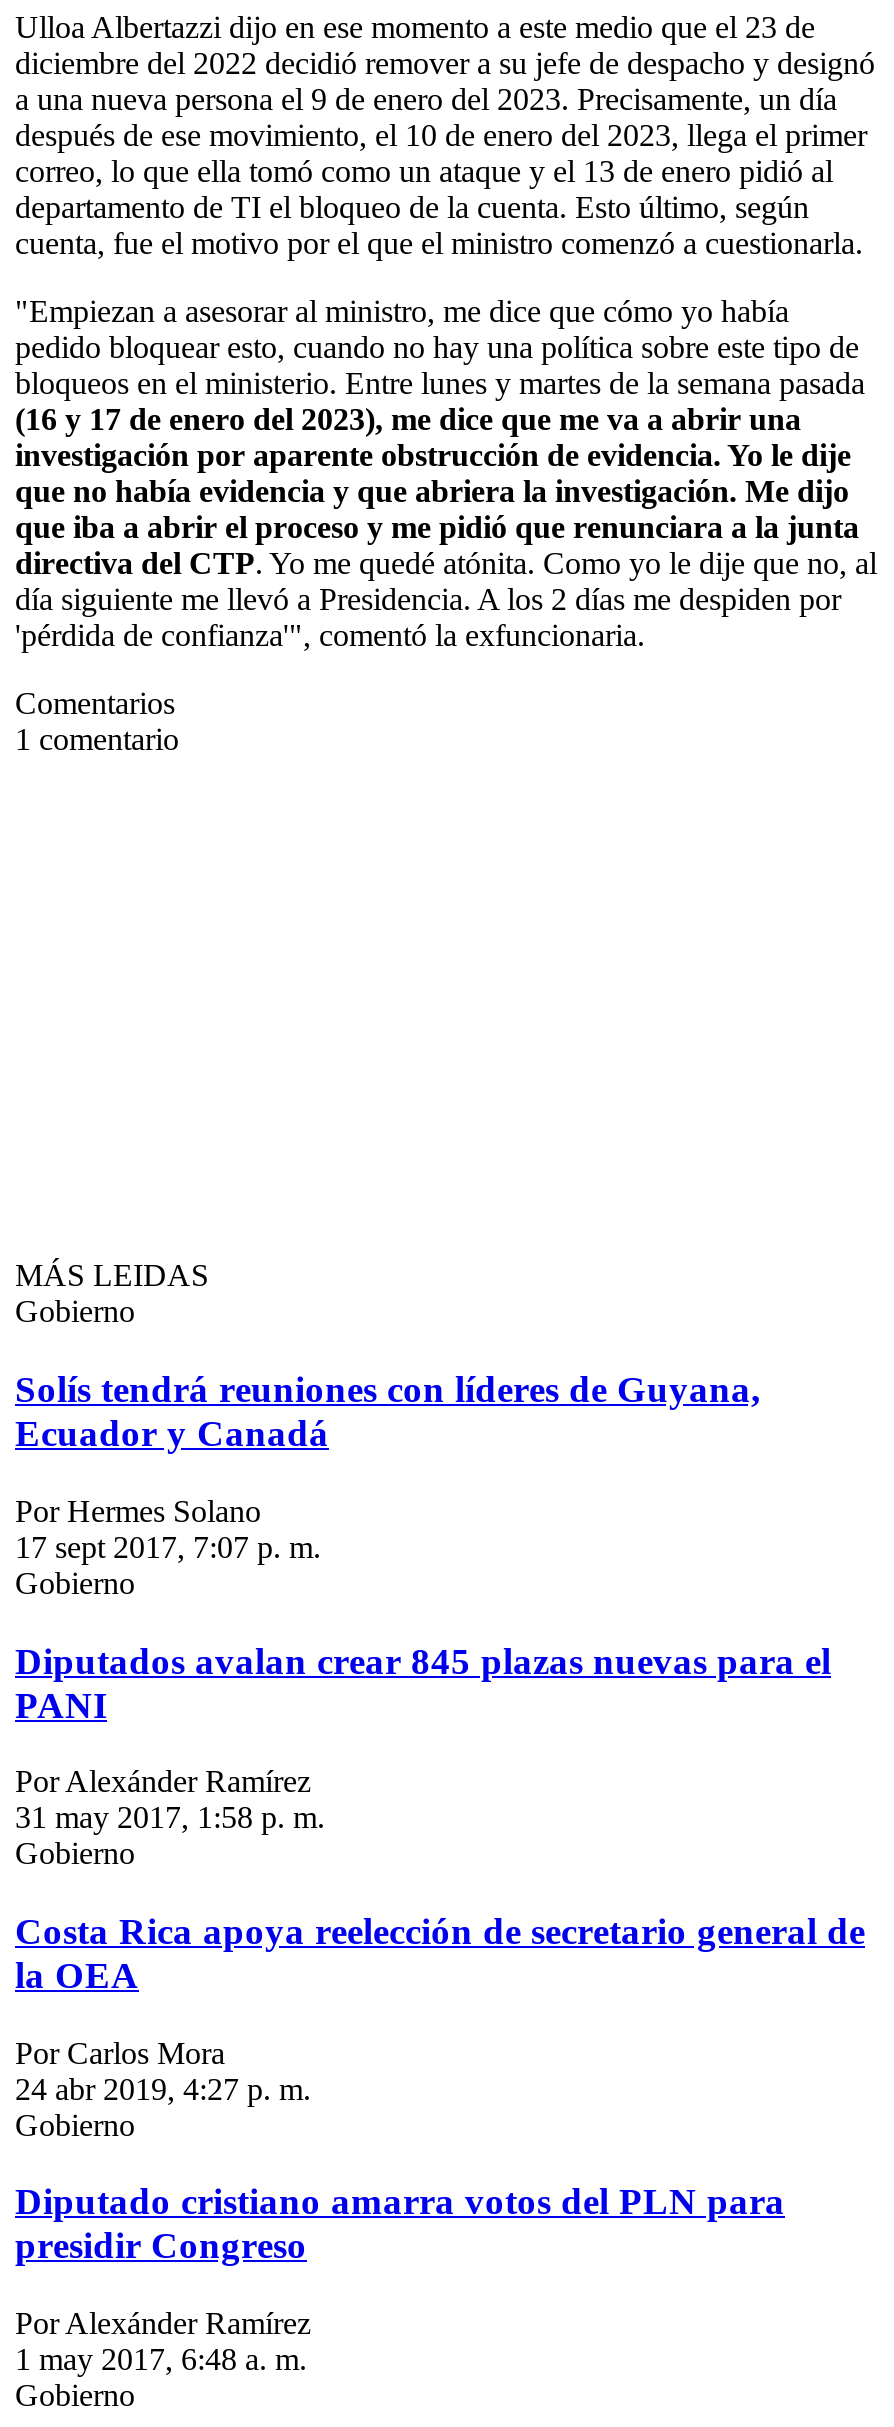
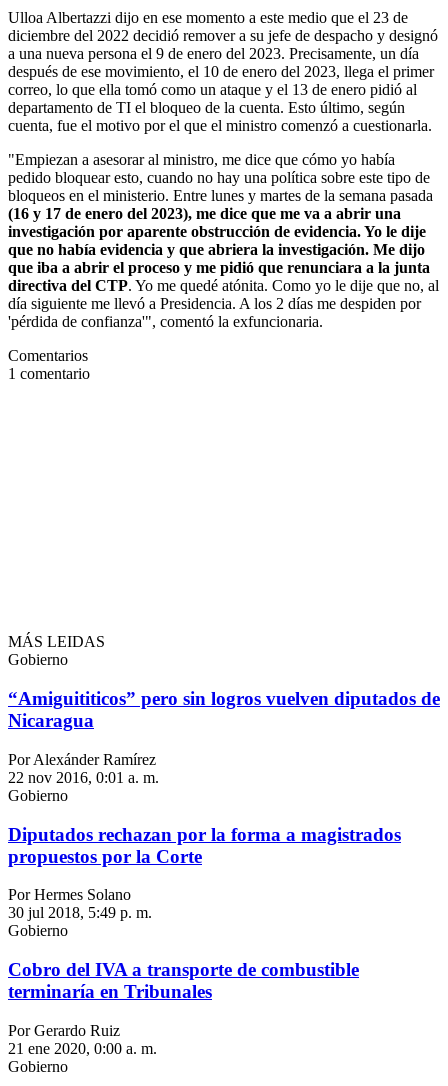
[15,1368,831,1725] Solís tendrá reuniones con líderes de Guyana, | Ecuador y Canadá | 17 sept 2017, 7:07 p. m. | Gobierno | Diputados avalan crear 845 plazas nuevas para el | PANI -> [8,688,440,731] “Amiguititicos” pero sin logros vuelven diputados de | Nicaragua
moved [15,1494,261,1528] -> [8,886,131,903]: Por Hermes Solano
[15,1800,325,1834] 31 may 2017, 1:58 p. m. -> [8,769,159,786] 22 nov 2016, 0:01 a. m.
[15,1910,865,1996] Costa Rica apoya reelección de secretario general de | la OEA -> [8,823,401,866] Diputados rechazan por la forma a magistrados | propuestos por la Corte
[15,2035,311,2105] Por Carlos Mora | 24 abr 2019, 4:27 p. m. -> [8,904,152,921] 30 jul 2018, 5:49 p. m.
[15,2181,785,2267] Diputado cristiano amarra votos del PLN para | presidir Congreso -> [8,959,359,1002] Cobro del IVA a transporte de combustible | terminaría en Tribunales
[15,2306,311,2376] Por Alexánder Ramírez | 1 may 2017, 6:48 a. m. -> [8,1022,157,1057] Por Gerardo Ruiz | 21 ene 2020, 0:00 a. m.

